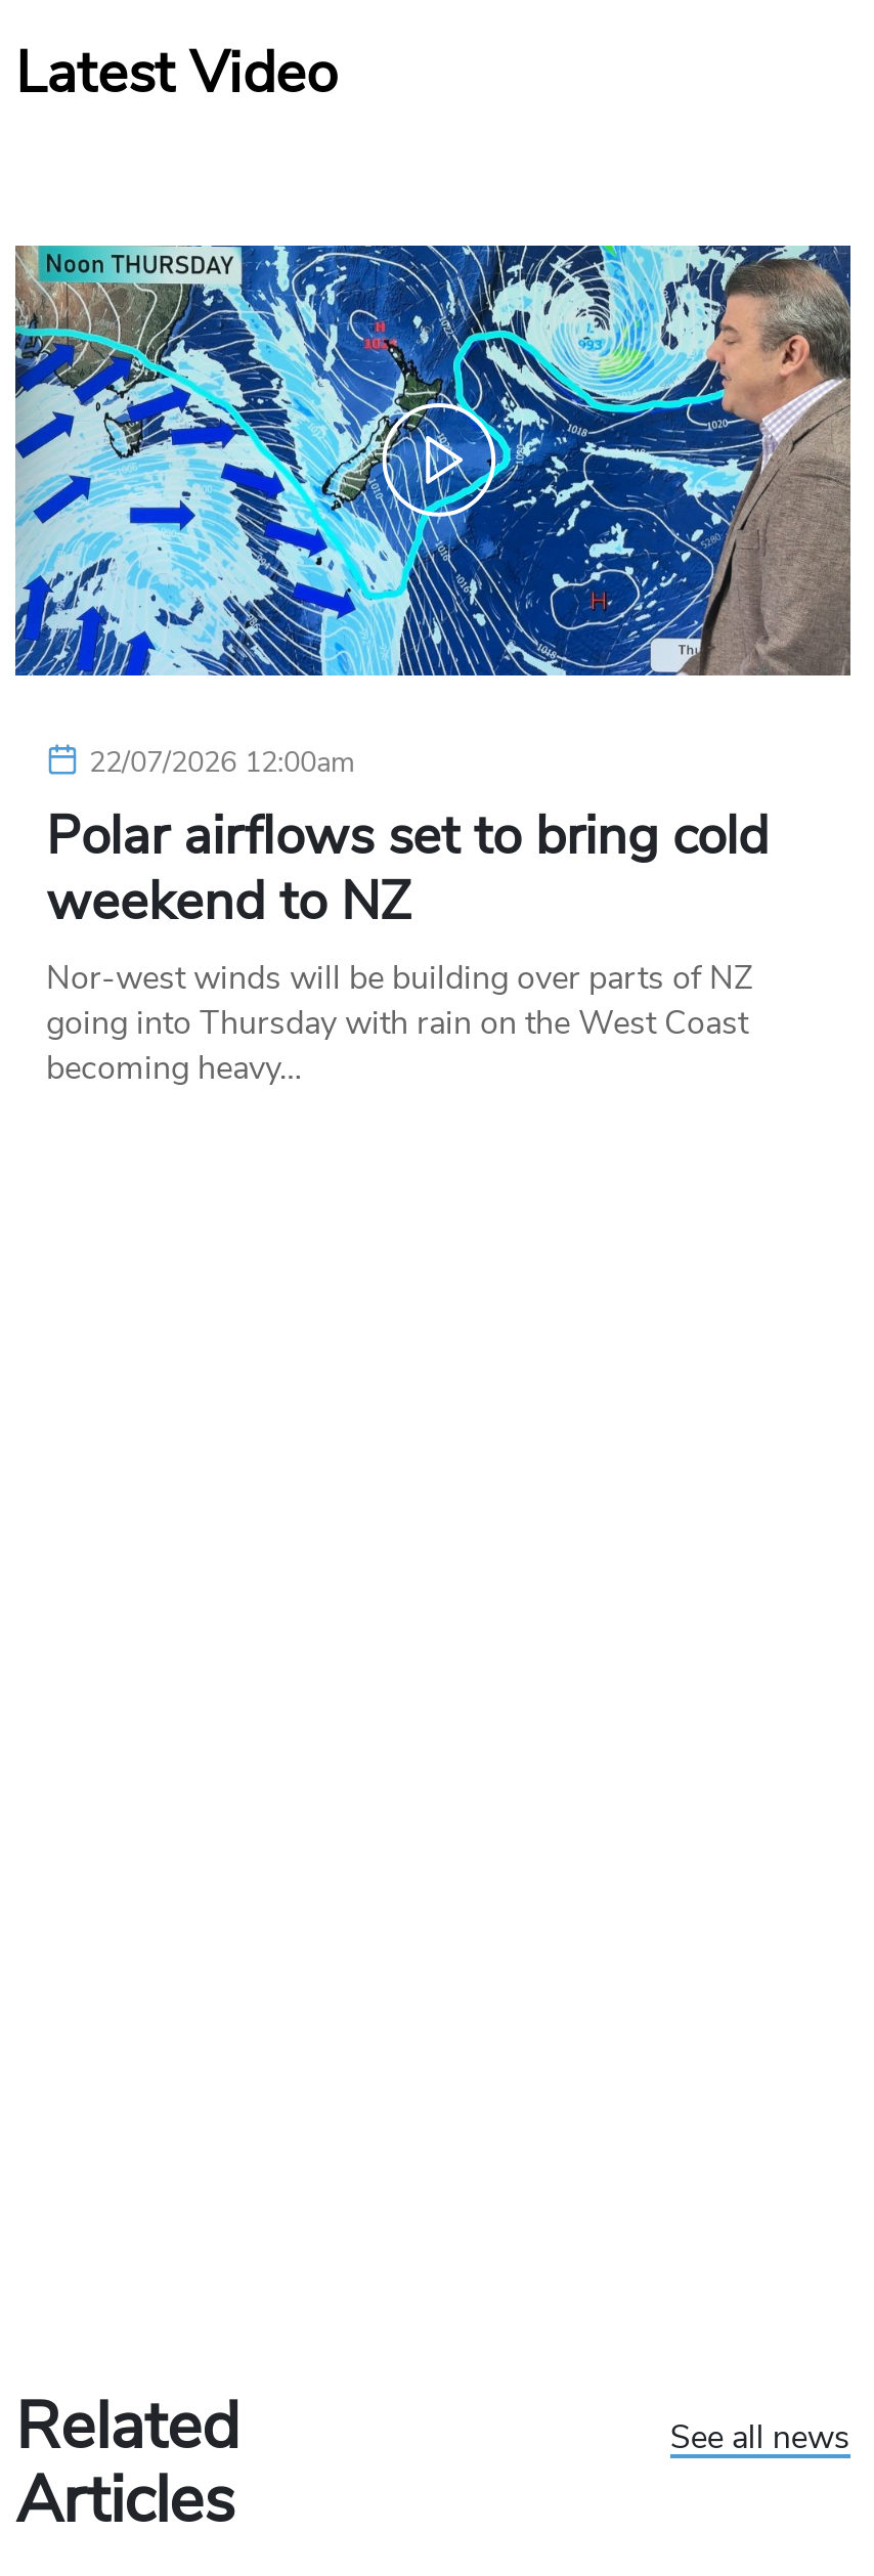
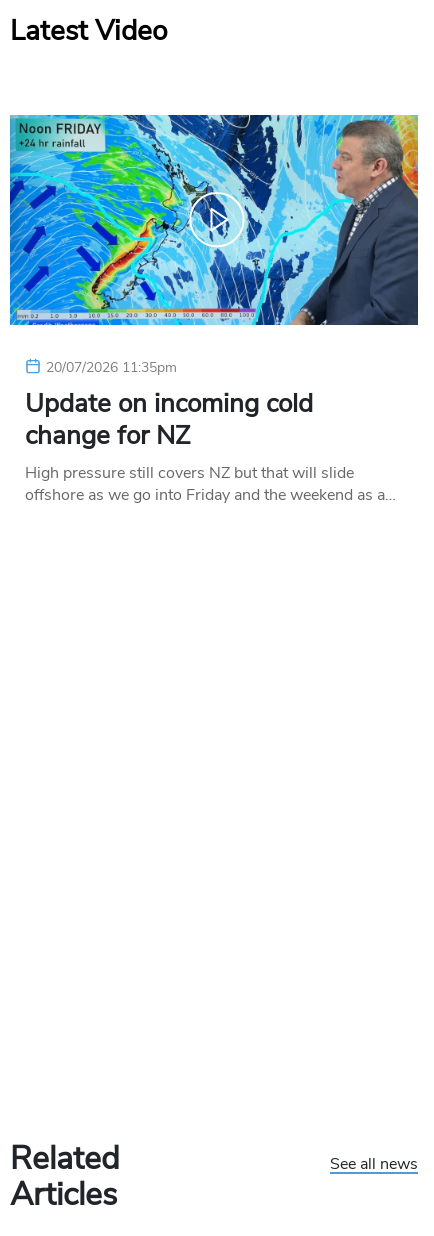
[13,244,853,1091] [image] | 22/07/2026 12:00am | Polar airflows set to bring cold | weekend to NZ | Nor-west winds will be building over parts of NZ | going into Thursday with rain on the West Coast | becoming heavy… -> [9,114,419,506] [image] | 20/07/2026 11:35pm | Update on incoming cold | change for NZ | High pressure still covers NZ but that will slide | offshore as we go into Friday and the weekend as a…

